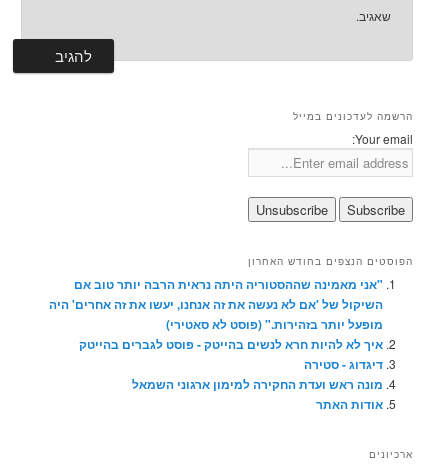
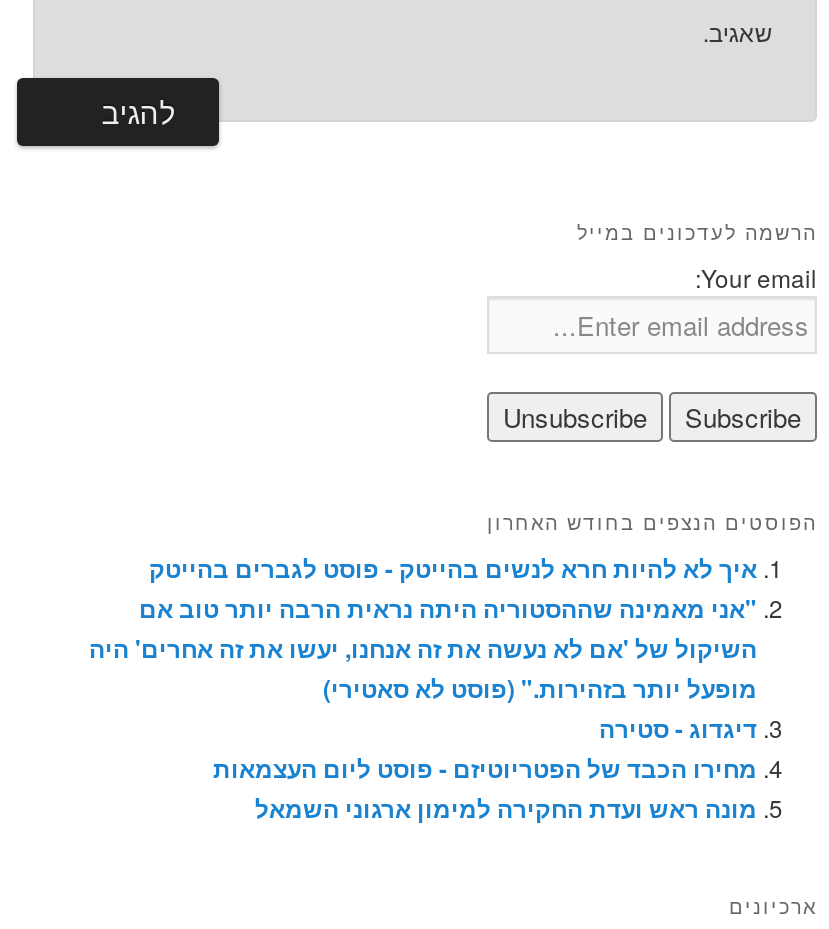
moved [49,275,383,333] -> [89,589,757,705]: "אני מאמינה שההסטוריה היתה נראית הרבה יותר טוב אם | השיקול של 'אם לא נעשה את זה אנחנו, יעשו את זה אחרים' היה | מופעל יותר בזהירות." (פוסט לא סאטירי)
moved [79,335,383,353] -> [149,549,757,585]: איך לא להיות חרא לנשים בהייטק - פוסט לגברים בהייטק
none -> [213,749,757,785] מחירו הכבד של הפטריוטיזם - פוסט ליום העצמאות
moved [132,375,383,393] -> [255,789,757,825]: מונה ראש ועדת החקירה למימון ארגוני השמאל
[316,395,383,413] אודות האתר -> none

